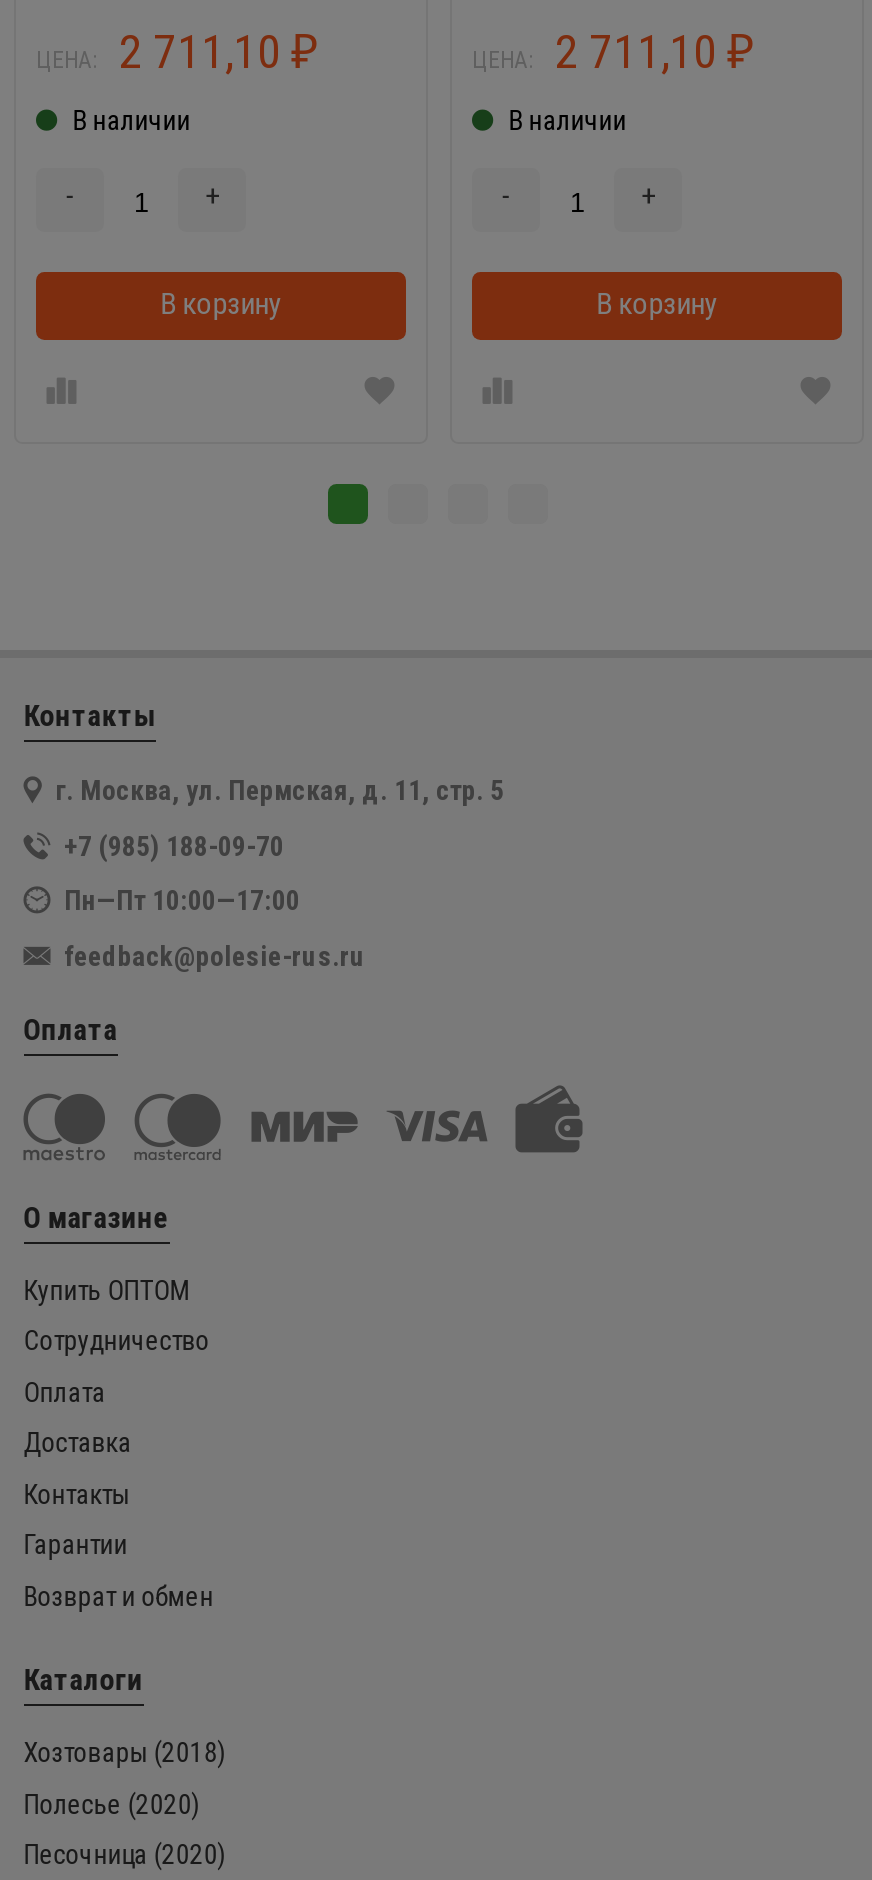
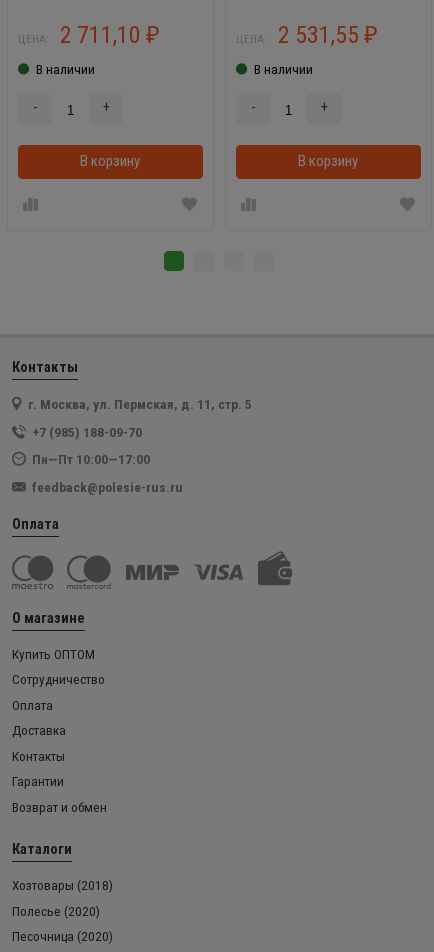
[555,25,755,81] 2 711,10 ₽ -> [277,21,377,49] 2 531,55 ₽

